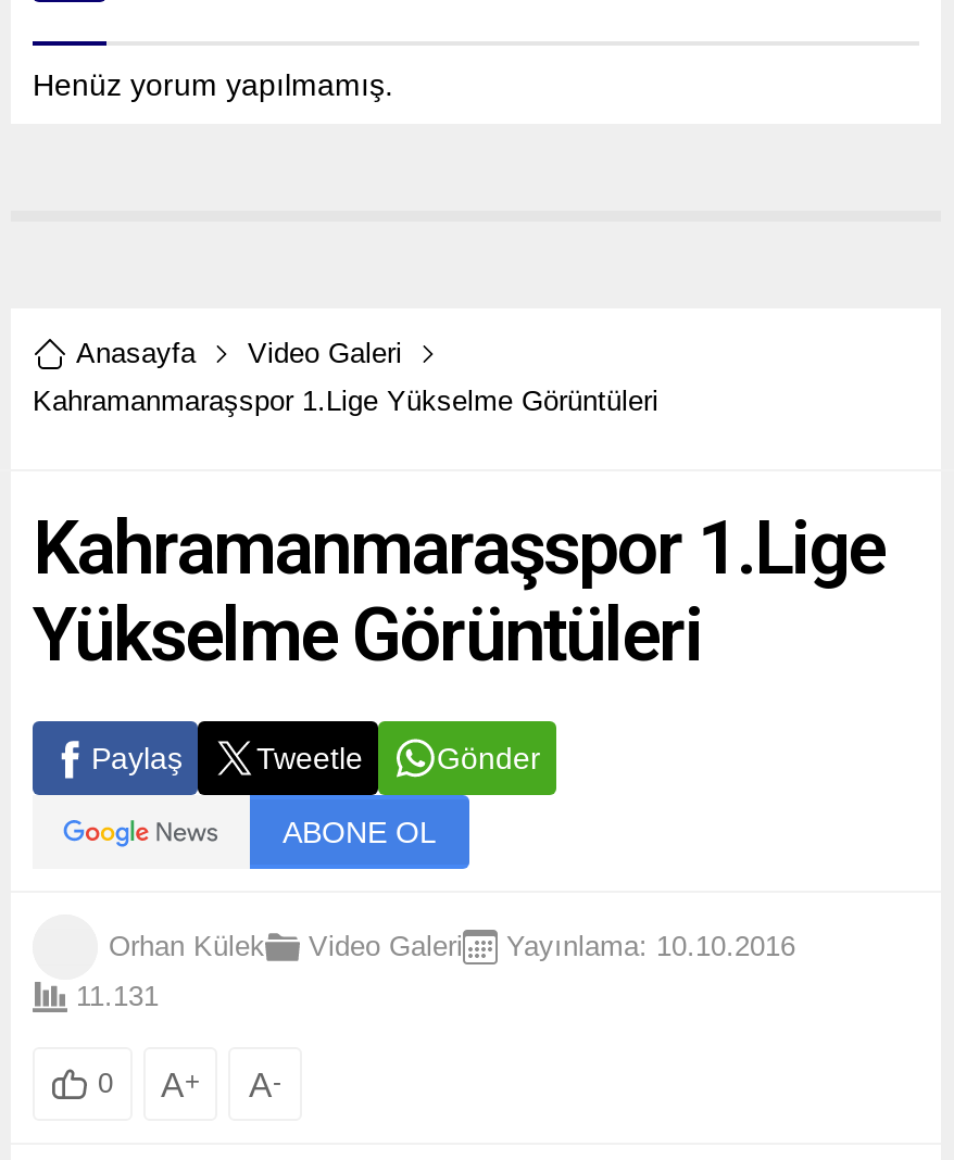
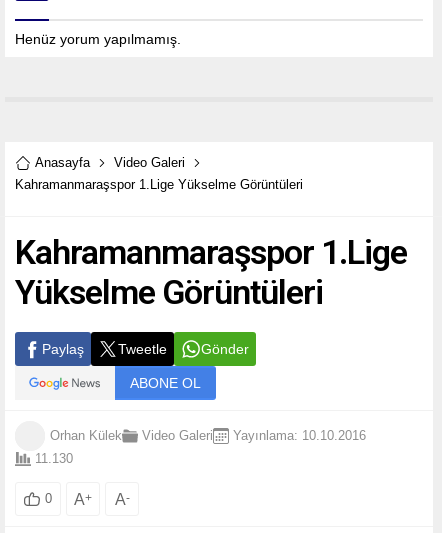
[76,980,159,1013] 11.131 -> [35,451,73,466] 11.130

